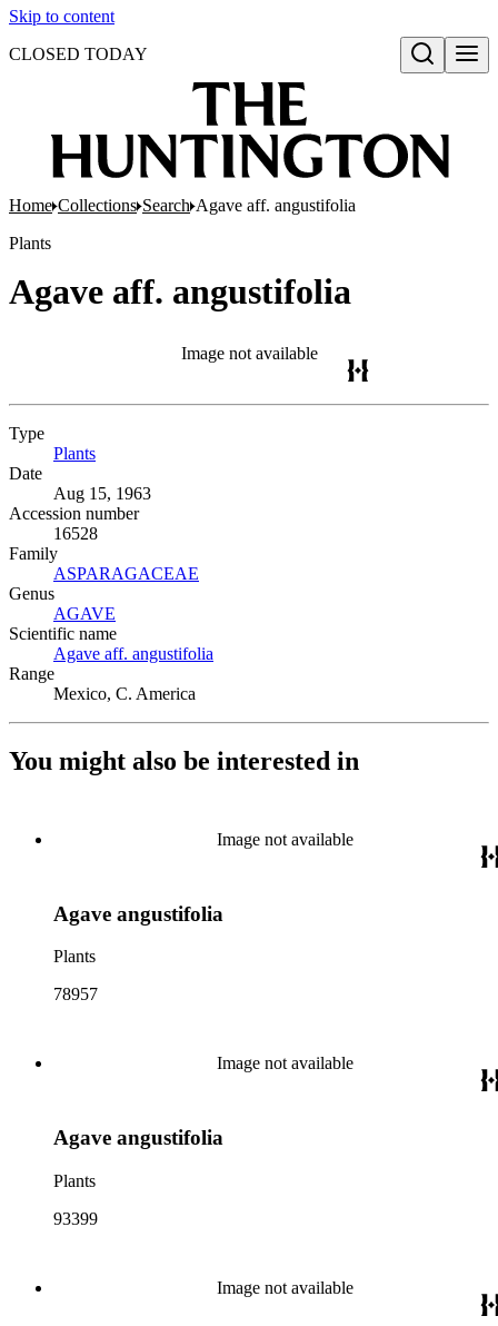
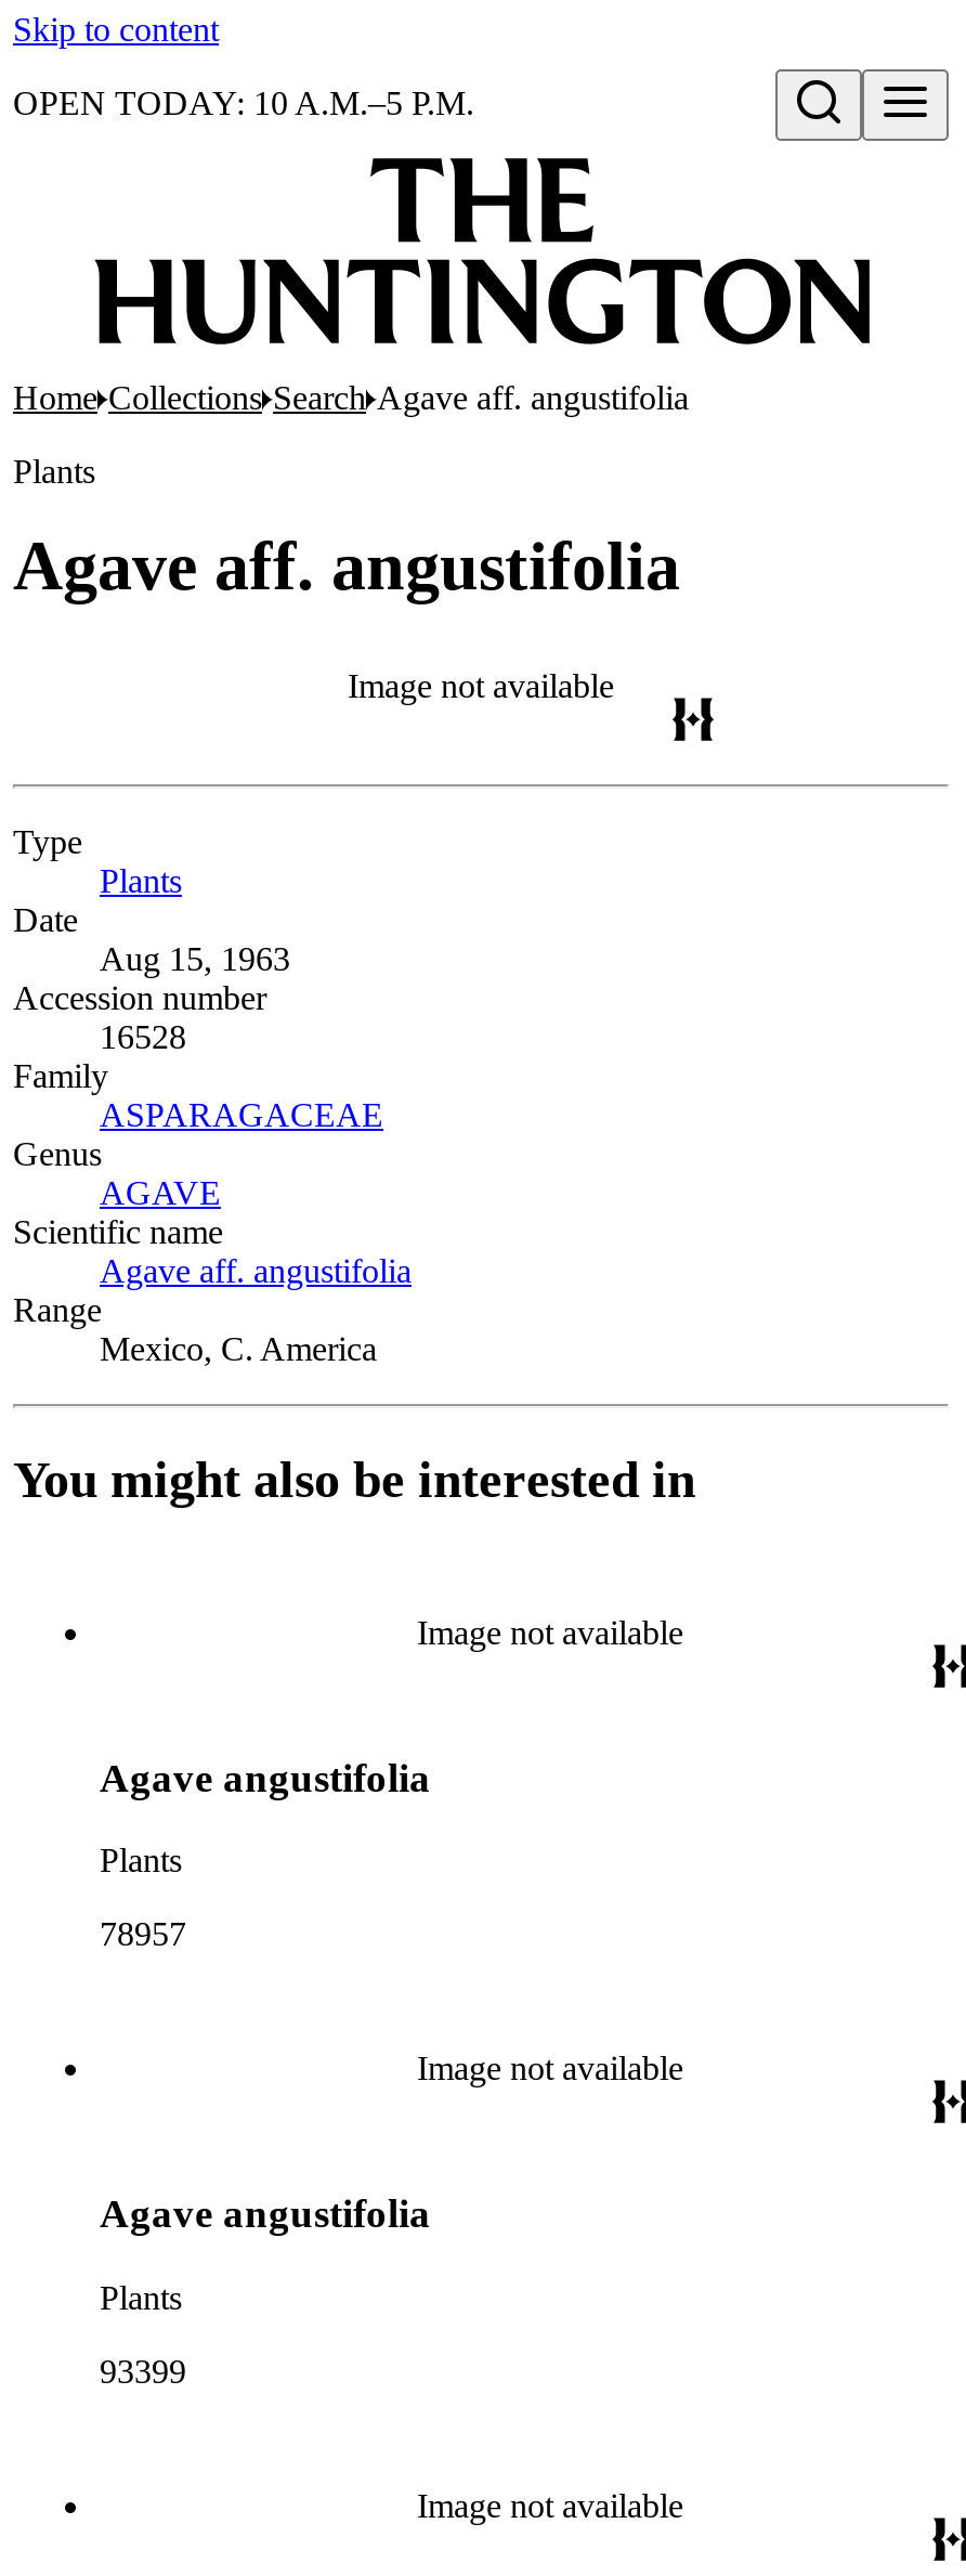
[9,44,148,63] CLOSED TODAY -> [13,84,474,121] OPEN TODAY: 10 A.M.–5 P.M.

